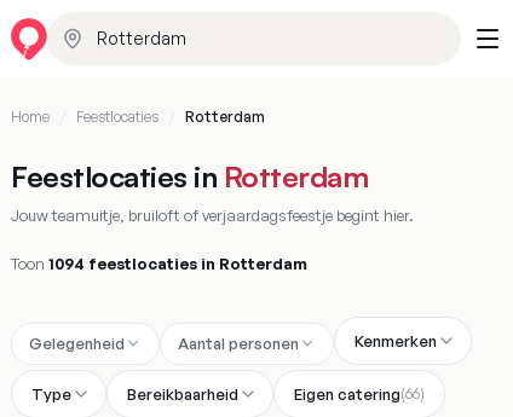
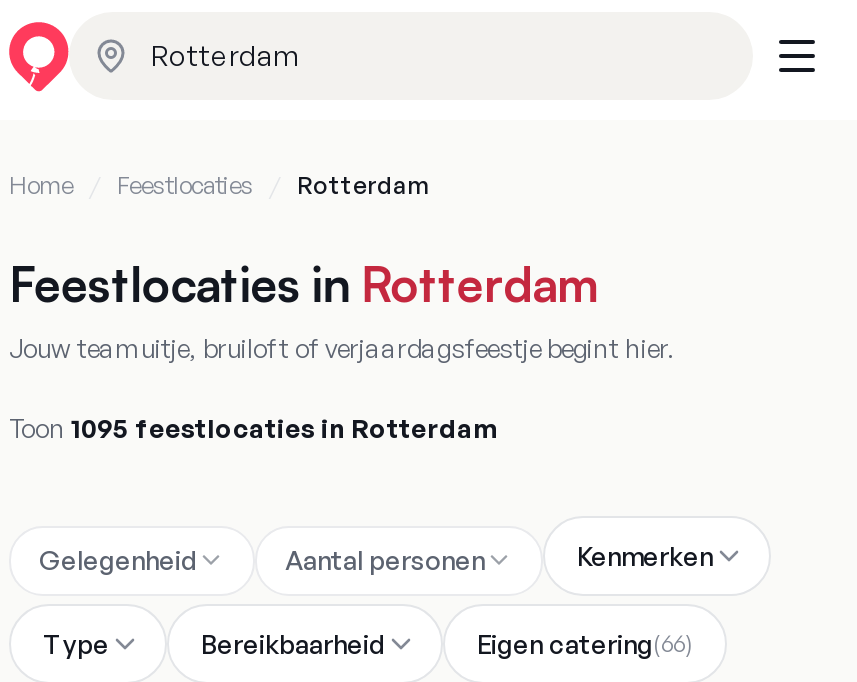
[11,254,307,273] Toon 1094 feestlocaties in Rotterdam -> [9,412,497,444] Toon 1095 feestlocaties in Rotterdam

